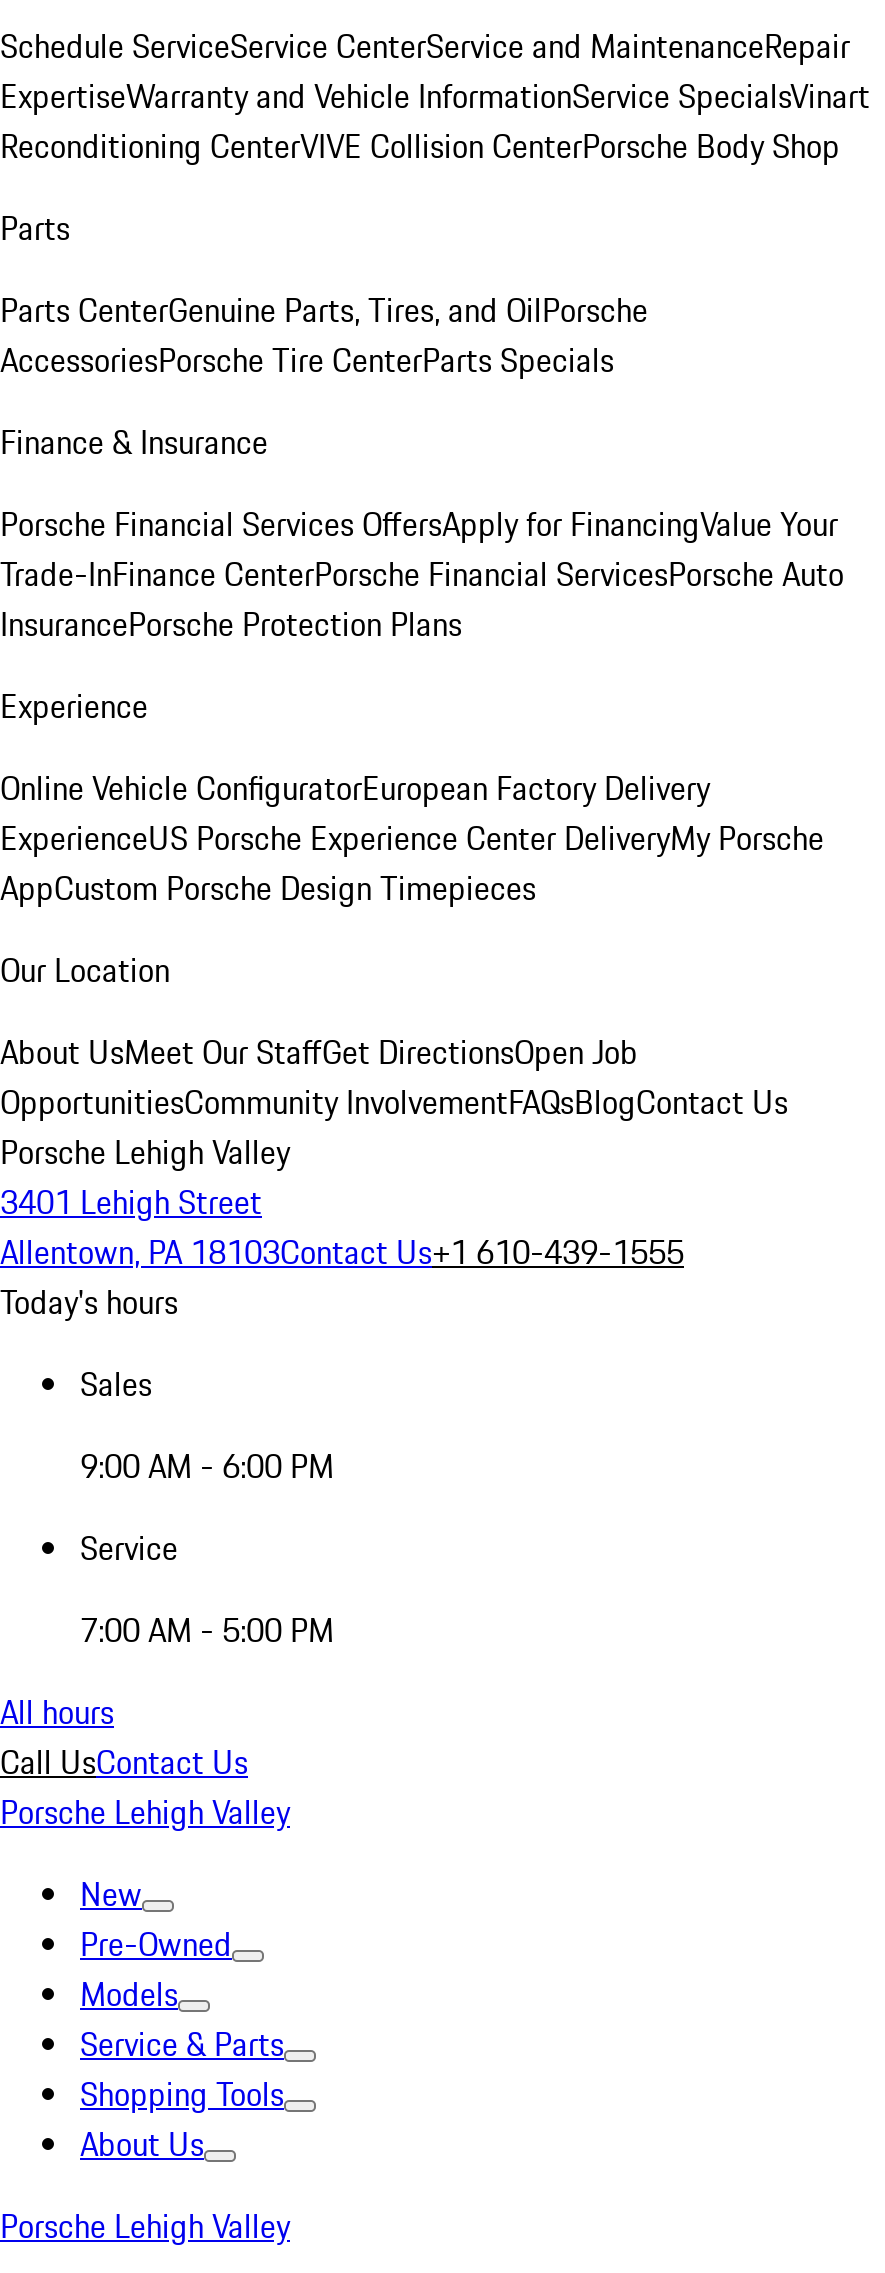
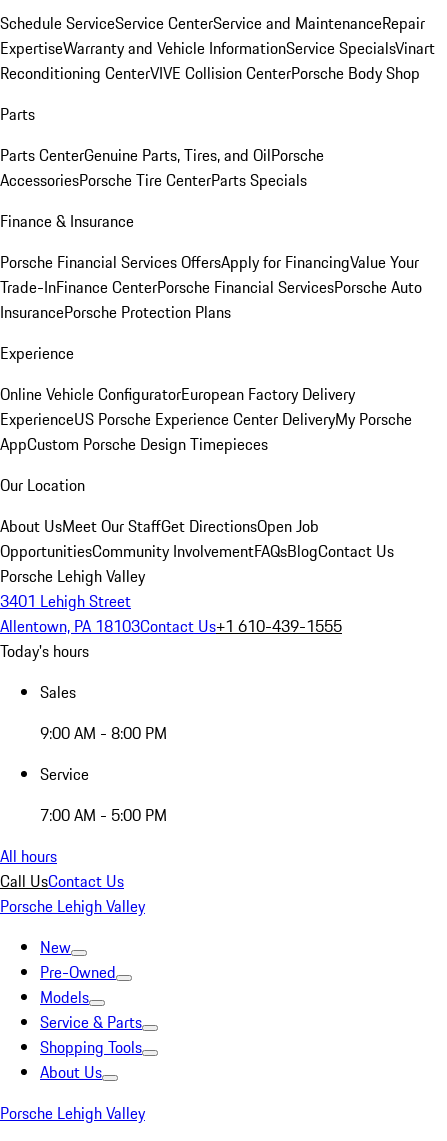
[80,1442,334,1490] 9:00 AM - 6:00 PM -> [40,721,167,745] 9:00 AM - 8:00 PM

